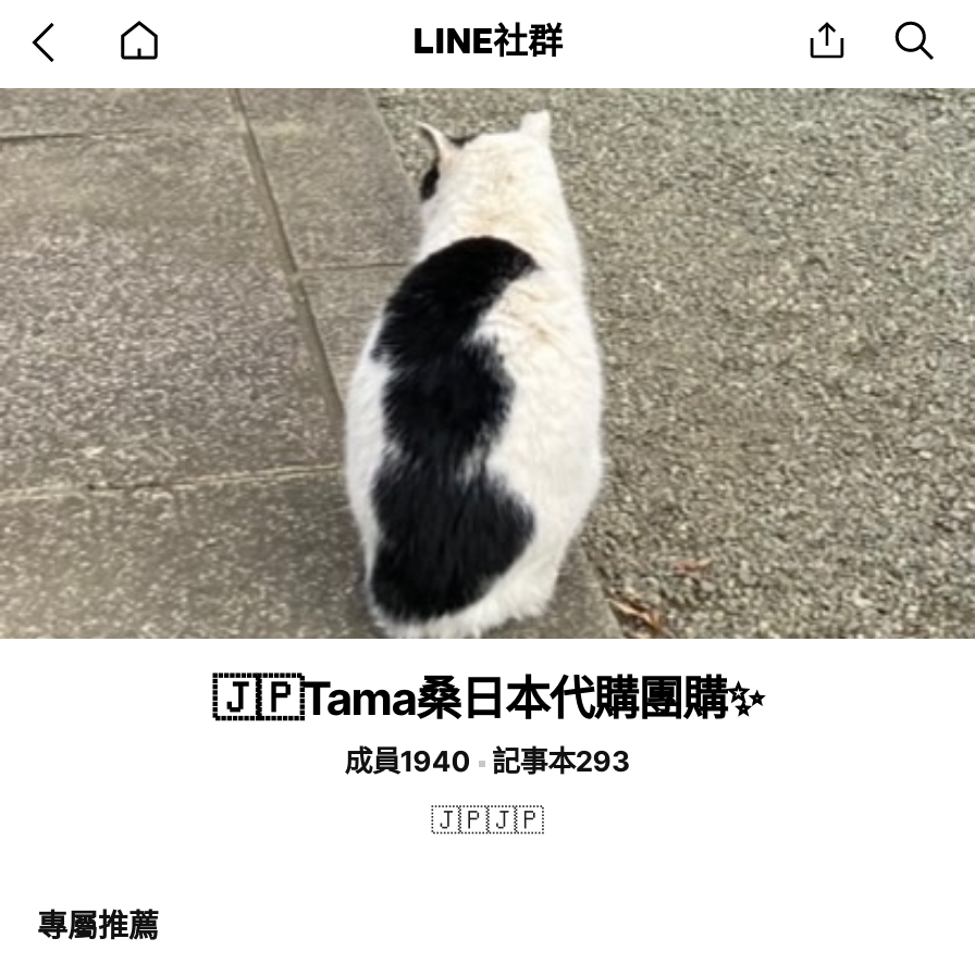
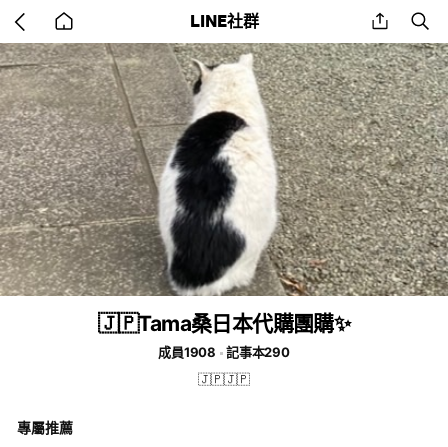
[344,743,470,778] 成員1940 -> [158,344,216,360] 成員1908
[492,743,631,778] 記事本293 -> [226,344,290,360] 記事本290

